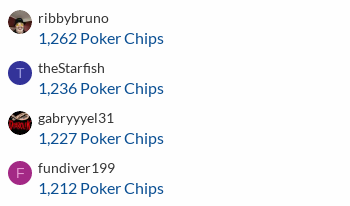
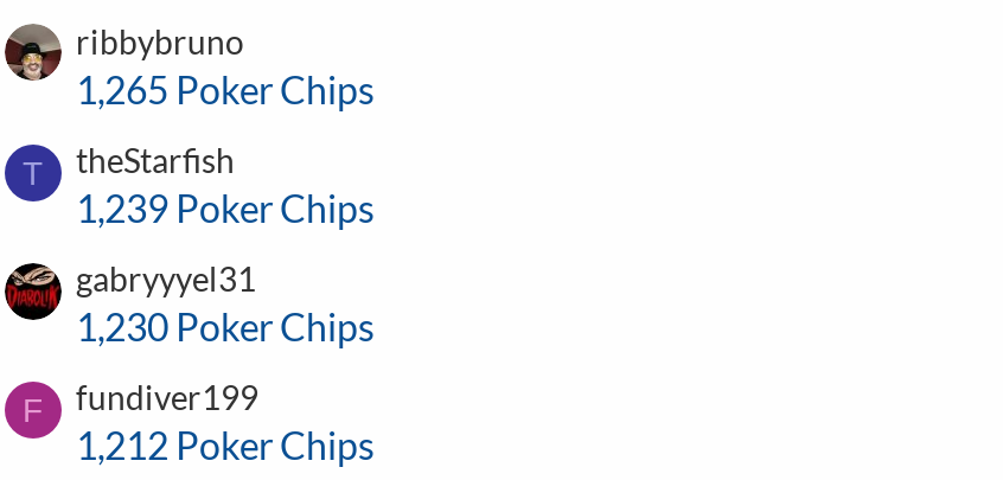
[38,27,164,46] 1,262 Poker Chips -> [76,65,375,110] 1,265 Poker Chips
[38,78,164,97] 1,236 Poker Chips -> [76,184,375,229] 1,239 Poker Chips
[38,128,164,147] 1,227 Poker Chips -> [76,303,375,348] 1,230 Poker Chips

